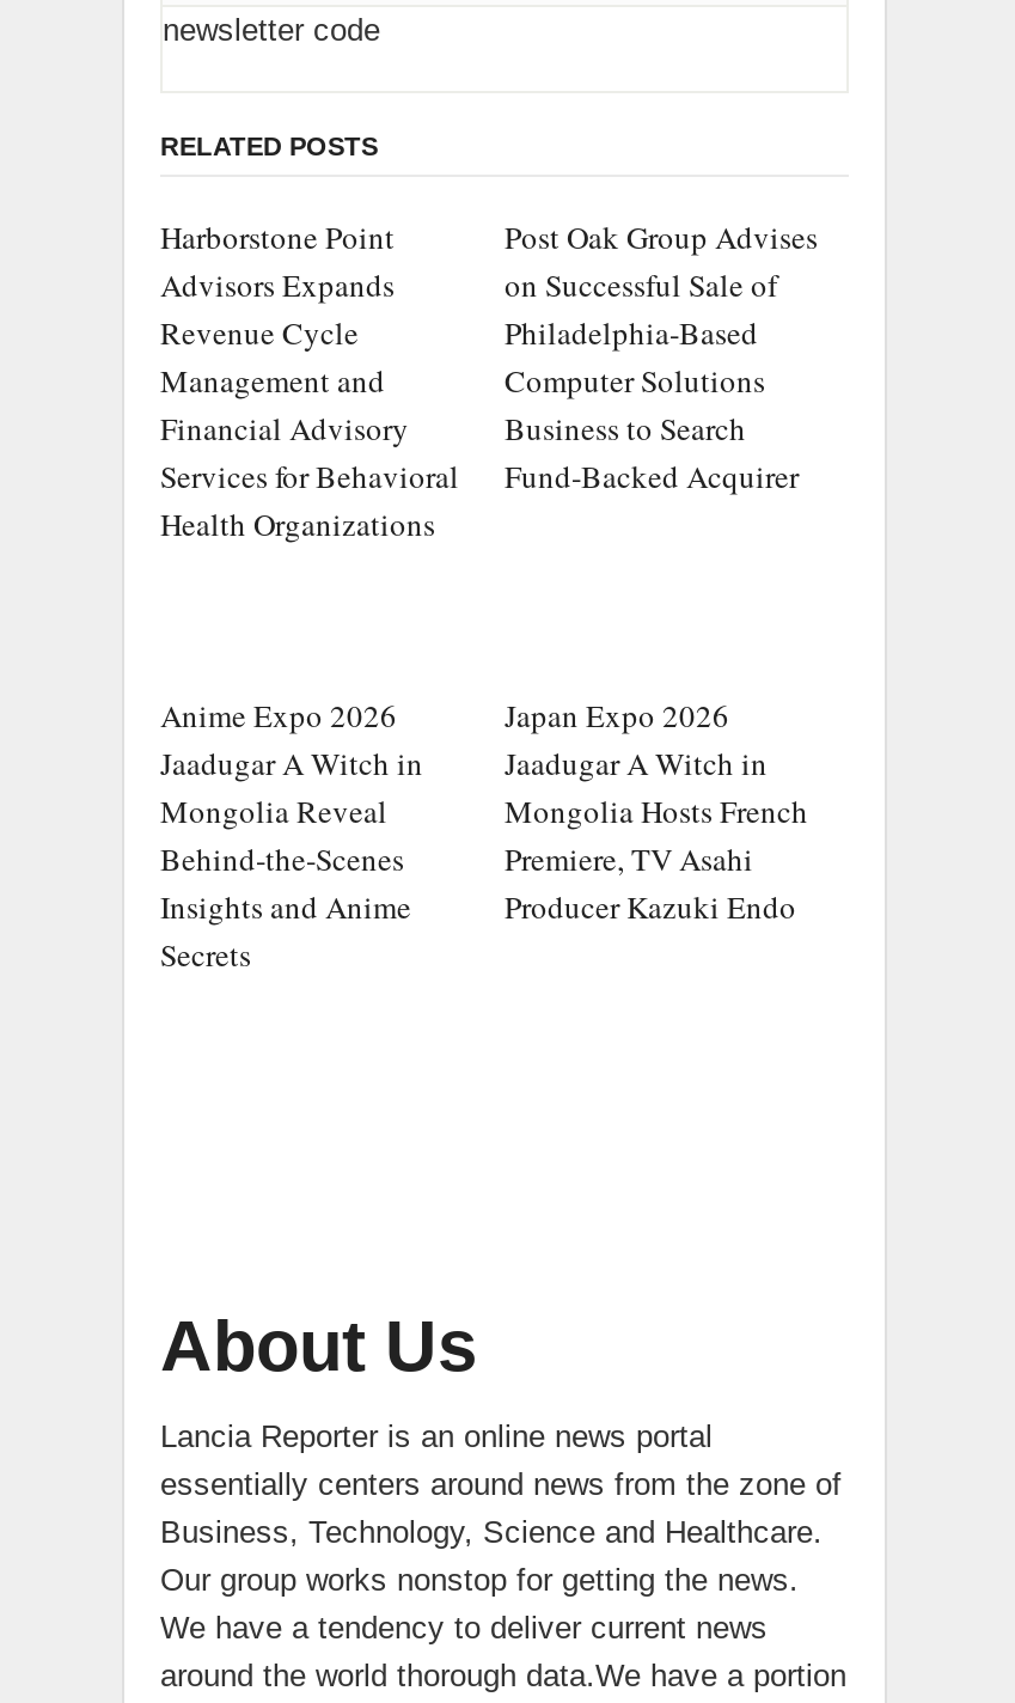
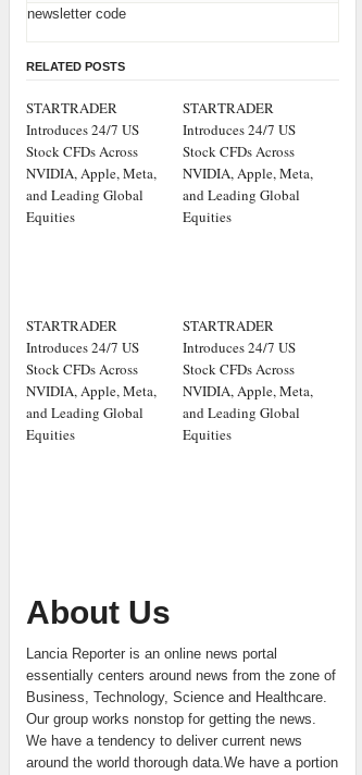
[160,216,459,546] Harborstone Point | Advisors Expands | Revenue Cycle | Management and | Financial Advisory | Services for Behavioral | Health Organizations -> [26,98,157,227] STARTRADER | Introduces 24/7 US | Stock CFDs Across | NVIDIA, Apple, Meta, | and Leading Global | Equities
[505,216,818,498] Post Oak Group Advises | on Successful Sale of | Philadelphia-Based | Computer Solutions | Business to Search | Fund-Backed Acquirer -> [183,98,313,227] STARTRADER | Introduces 24/7 US | Stock CFDs Across | NVIDIA, Apple, Meta, | and Leading Global | Equities
[160,694,423,976] Anime Expo 2026 | Jaadugar A Witch in | Mongolia Reveal | Behind-the-Scenes | Insights and Anime | Secrets -> [26,316,157,444] STARTRADER | Introduces 24/7 US | Stock CFDs Across | NVIDIA, Apple, Meta, | and Leading Global | Equities
[505,694,808,929] Japan Expo 2026 | Jaadugar A Witch in | Mongolia Hosts French | Premiere, TV Asahi | Producer Kazuki Endo -> [183,316,313,444] STARTRADER | Introduces 24/7 US | Stock CFDs Across | NVIDIA, Apple, Meta, | and Leading Global | Equities

